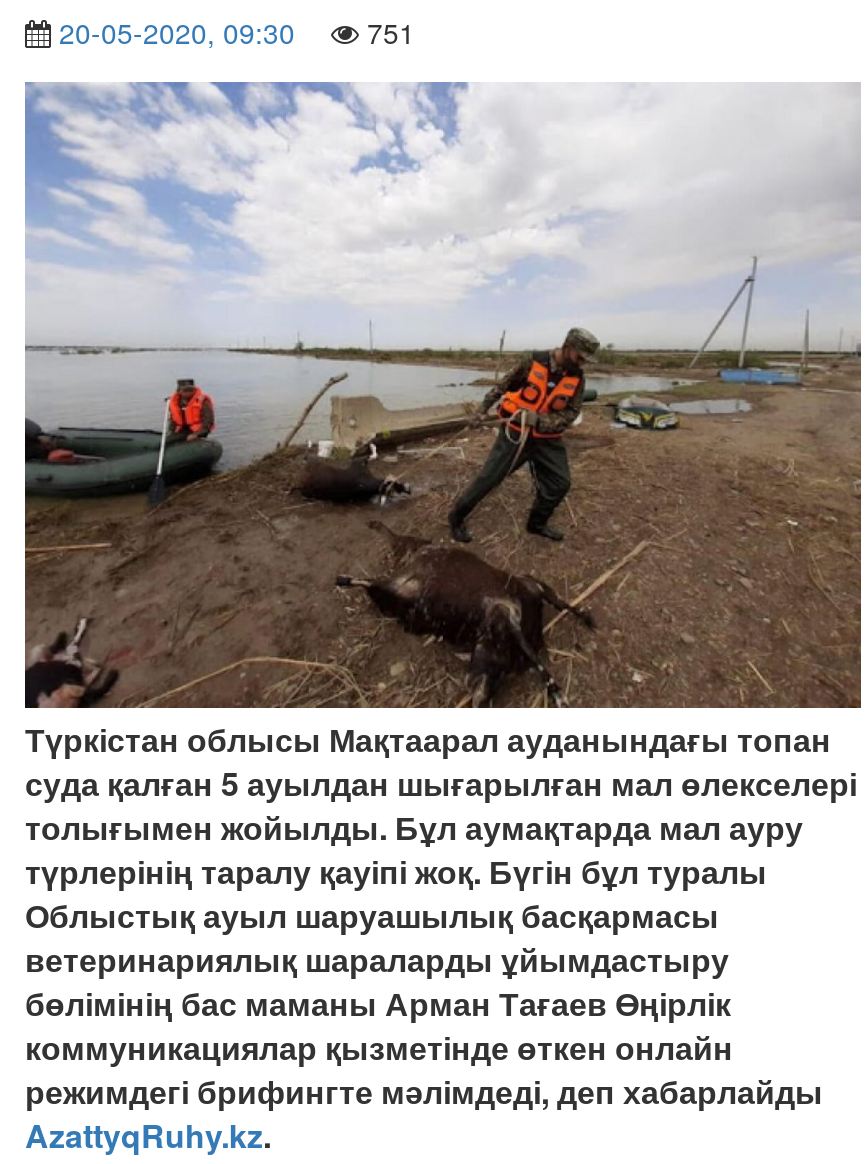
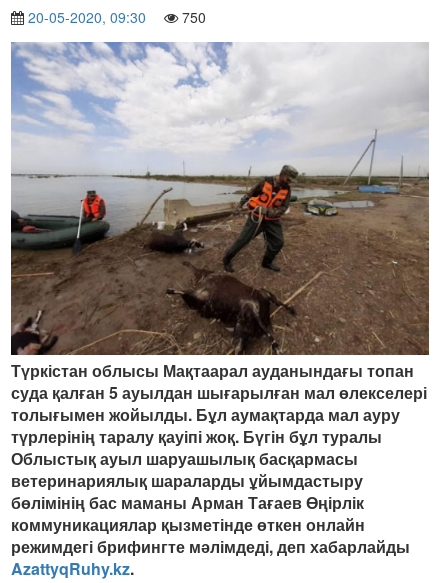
[59,12,443,52] 20-05-2020, 09:30 751 -> [28,7,220,27] 20-05-2020, 09:30 750

